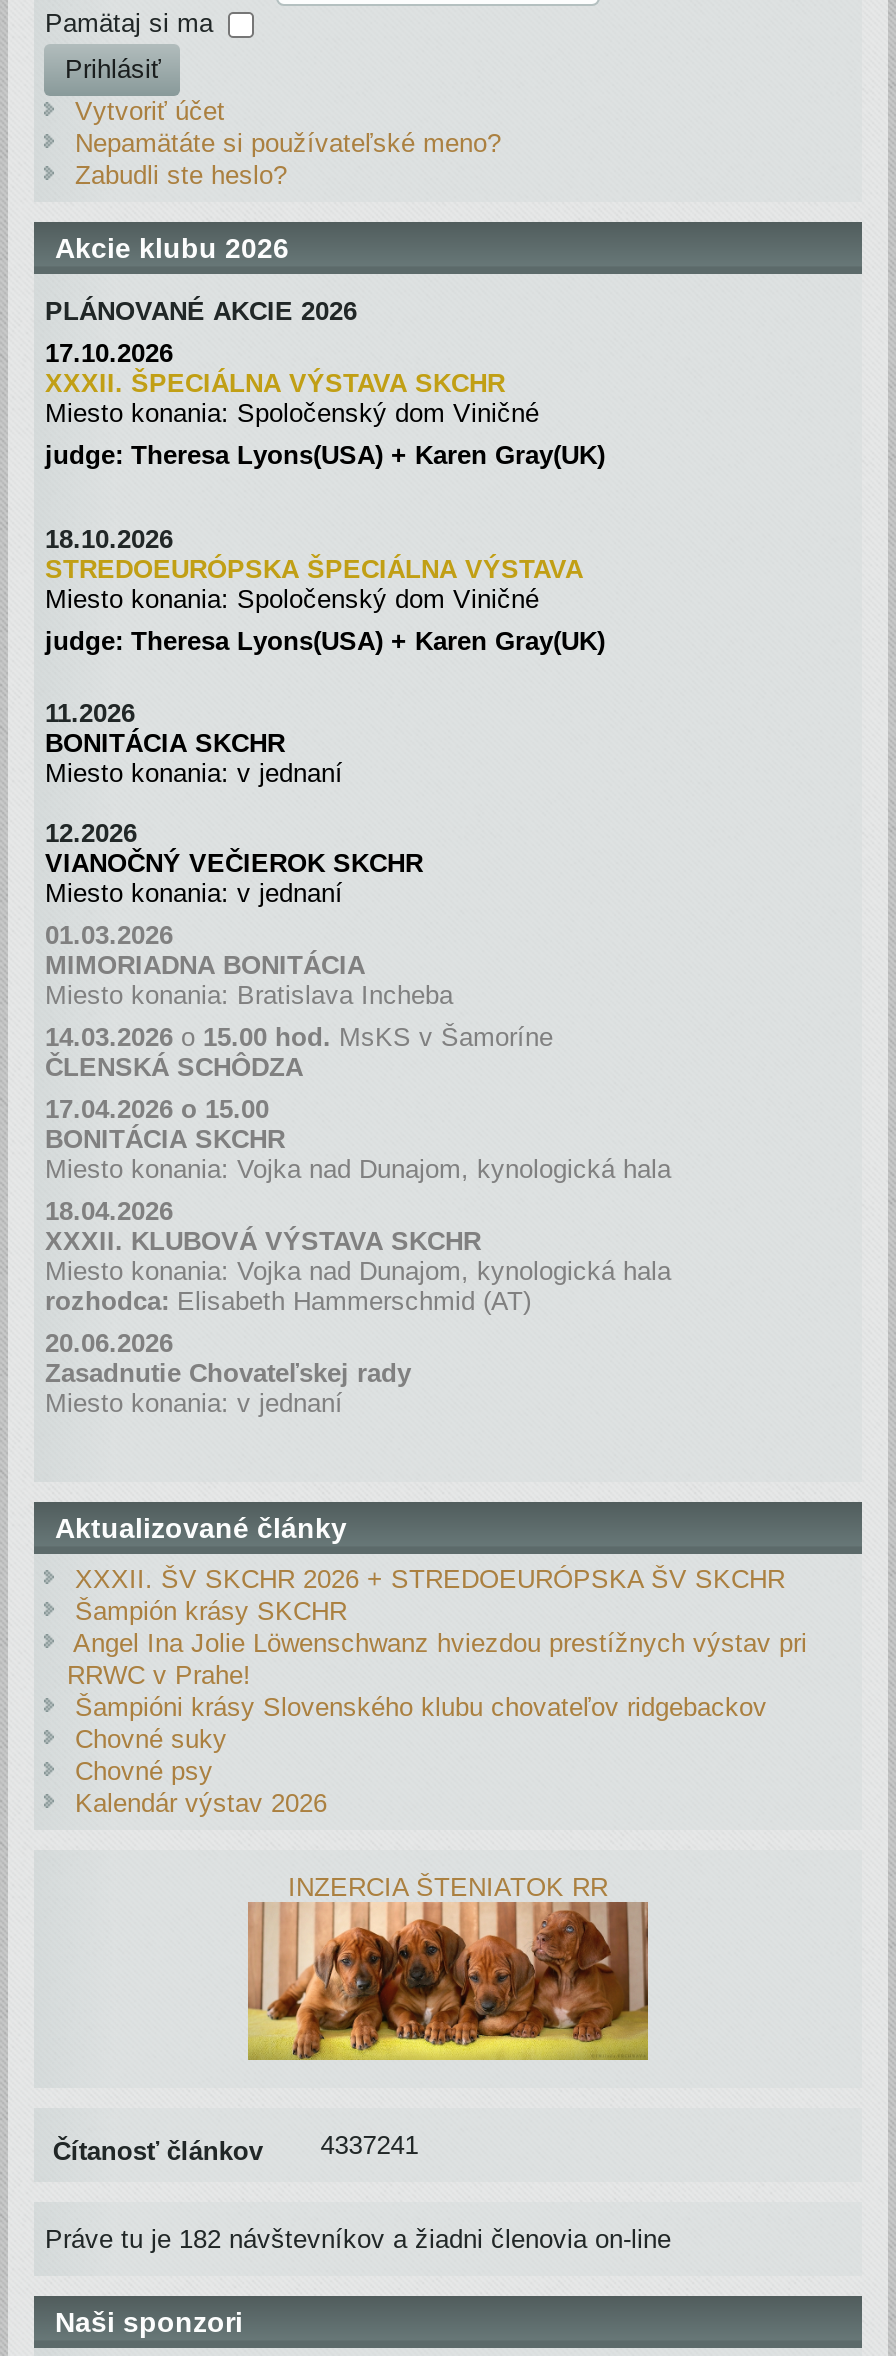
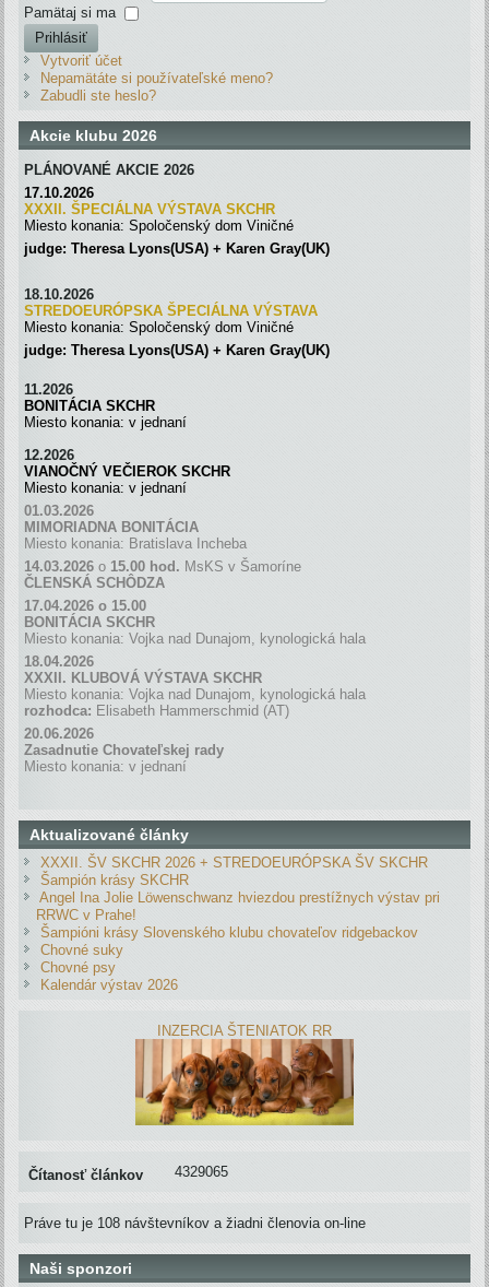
[53,2129,418,2167] Čítanosť článkov 4337241 -> [29,1163,228,1184] Čítanosť článkov 4329065
[45,2224,671,2254] Práve tu je 182 návštevníkov a žiadni členovia on-line -> [25,1215,366,1231] Práve tu je 108 návštevníkov a žiadni členovia on-line

